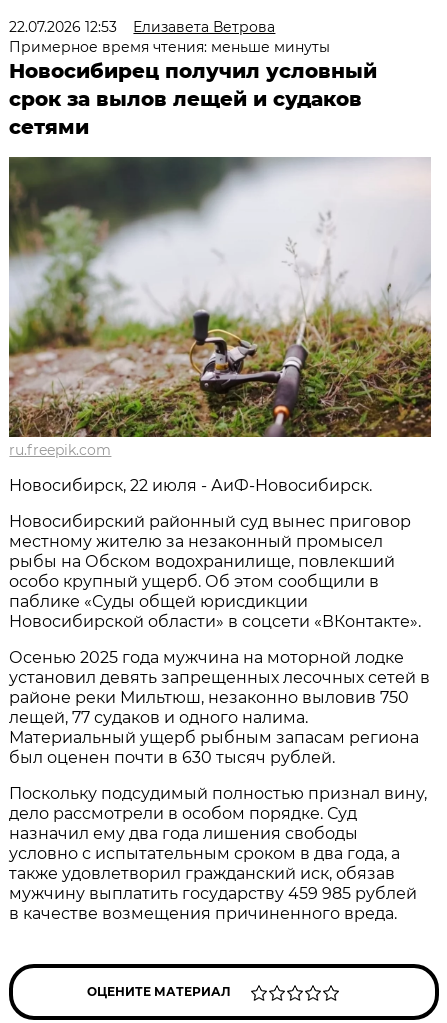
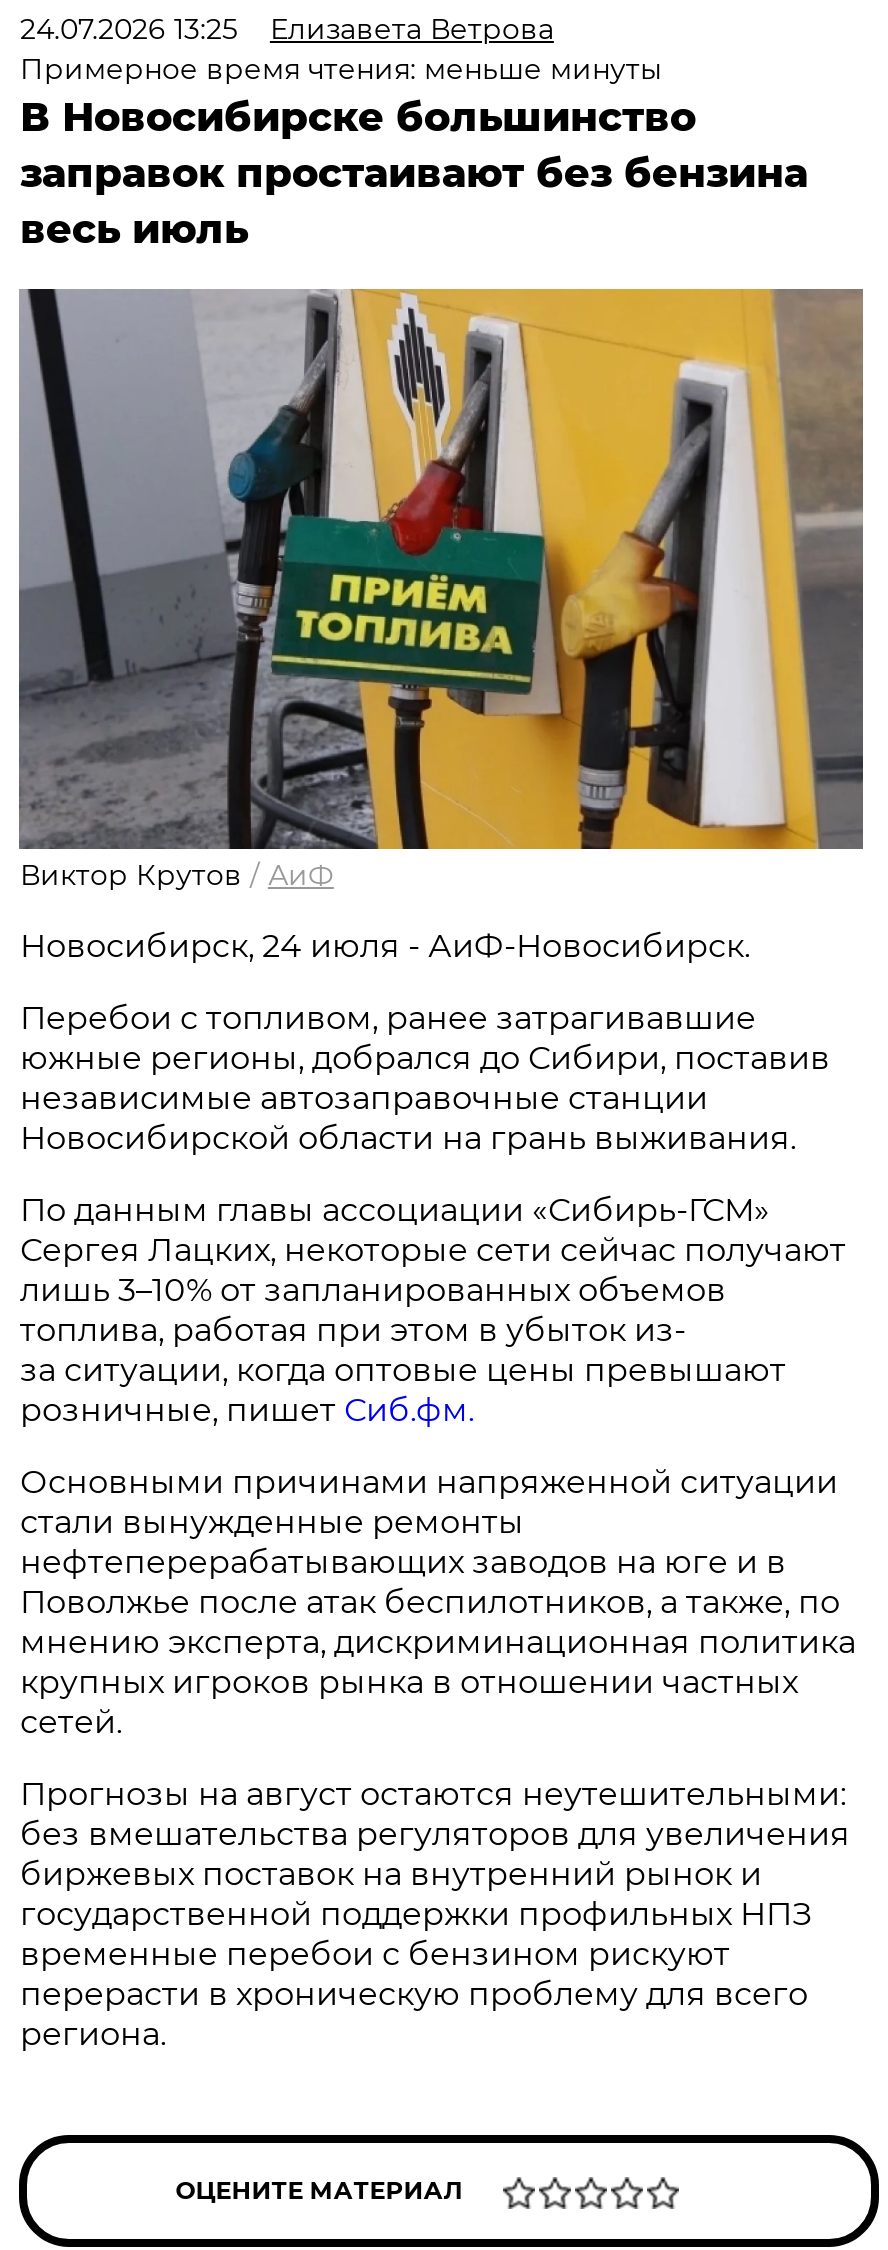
[9,18,275,36] 22.07.2026 12:53 Елизавета Ветрова -> [20,11,554,47] 24.07.2026 13:25 Елизавета Ветрова
[9,59,377,139] Новосибирец получил условный | срок за вылов лещей и судаков | сетями -> [20,93,808,253] В Новосибирске большинство | заправок простаивают без бензина | весь июль
[9,156,431,923] [image] | ru.freepik.com | Новосибирcк, 22 июля - АиФ-Новосибирск. | Новосибирский районный суд вынес приговор | местному жителю за незаконный промысел | рыбы на Обском водохранилище, повлекший | особо крупный ущерб. Об этом сообщили в | паблике «Суды общей юрисдикции | Новосибирской области» в соцсети «ВКонтакте». | Осенью 2025 года мужчина на моторной лодке | установил девять запрещенных лесочных сетей в | районе реки Мильтюш, незаконно выловив 750 | лещей, 77 судаков и одного налима. | Материальный ущерб рыбным запасам региона | был оценен почти в 630 тысяч рублей. | Поскольку подсудимый полностью признал вину, | дело рассмотрели в особом порядке. Суд | назначил ему два года лишения свободы | условно с испытательным сроком в два года, а | также удовлетворил гражданский иск, обязав | мужчину выплатить государству 459 985 рублей | в качестве возмещения причиненного вреда. -> [19,287,863,2053] [image] | Виктор Крутов / АиФ | Новосибирcк, 24 июля - АиФ-Новосибирск. | Перебои с топливом, ранее затрагивавшие | южные регионы, добрался до Сибири, поставив | независимые автозаправочные станции | Новосибирской области на грань выживания. | По данным главы ассоциации «Сибирь-ГСМ» | Сергея Лацких, некоторые сети сейчас получают | лишь 3–10% от запланированных объемов | топлива, работая при этом в убыток из- | за ситуации, когда оптовые цены превышают | розничные, пишет Сиб.фм. | Основными причинами напряженной ситуации | стали вынужденные ремонты | нефтеперерабатывающих заводов на юге и в | Поволжье после атак беспилотников, а также, по | мнению эксперта, дискриминационная политика | крупных игроков рынка в отношении частных | сетей. | Прогнозы на август остаются неутешительными: | без вмешательства регуляторов для увеличения | биржевых поставок на внутренний рынок и | государственной поддержки профильных НПЗ | временные перебои с бензином рискуют | перерасти в хроническую проблему для всего | региона.

